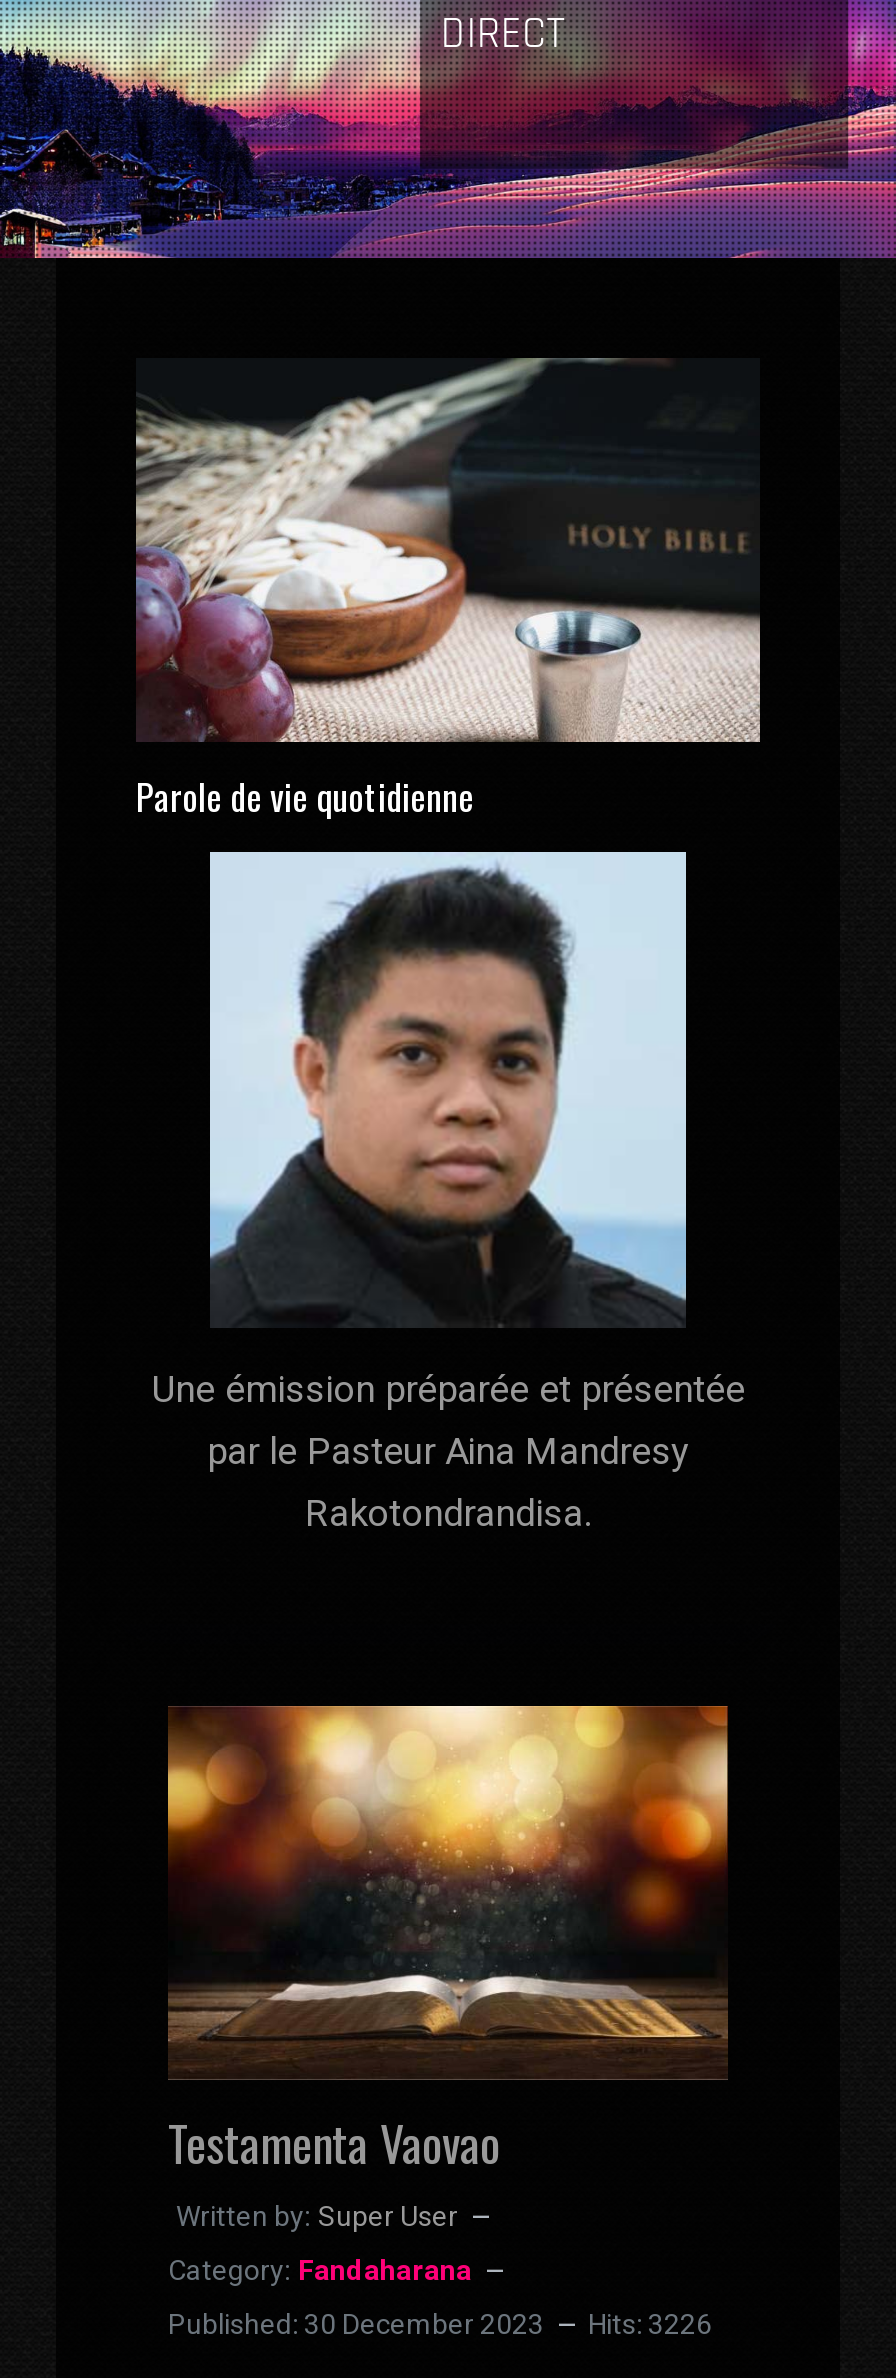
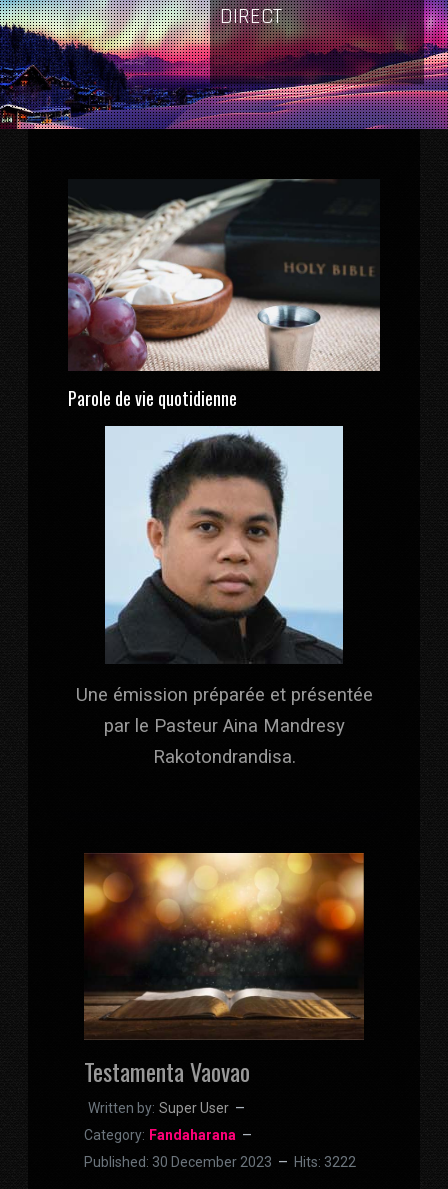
[168,2308,712,2340] Published: 30 December 2023 Hits: 3226 -> [84,1154,356,1170] Published: 30 December 2023 Hits: 3222

